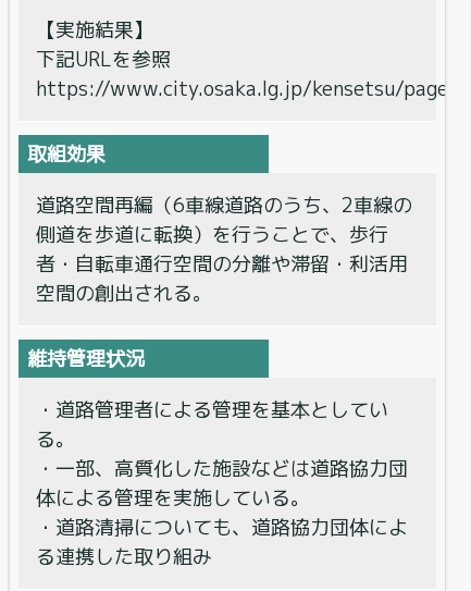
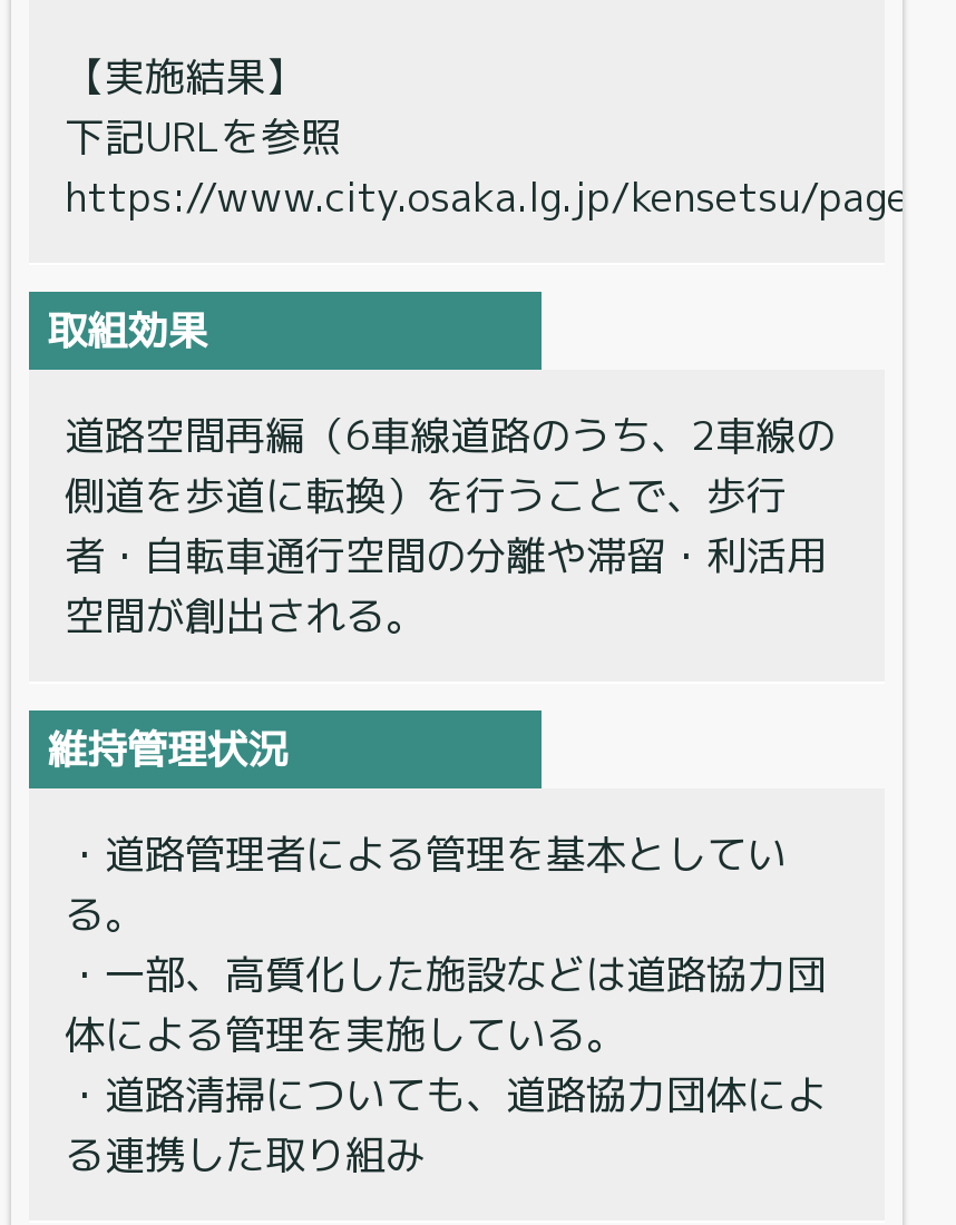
[36,280,212,307] 空間の創出される。 -> [65,588,426,644] 空間が創出される。

